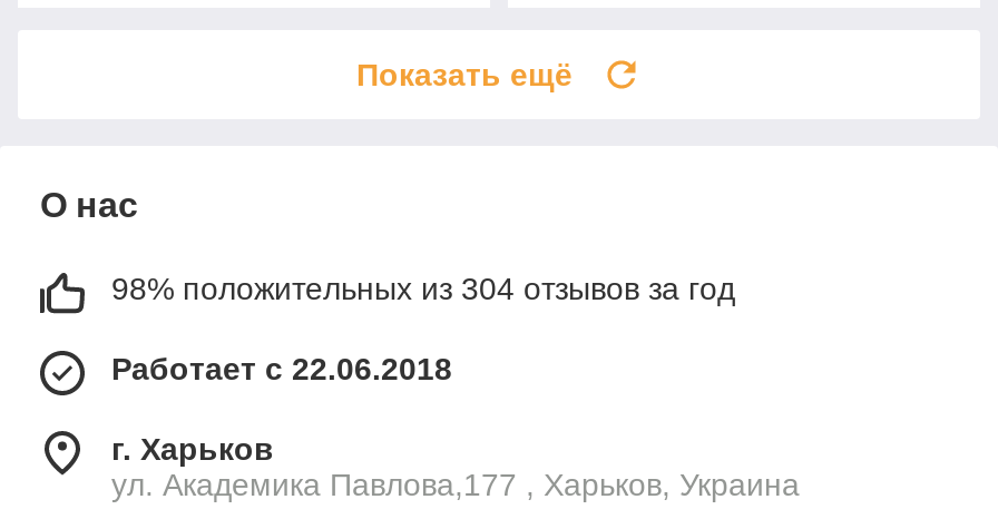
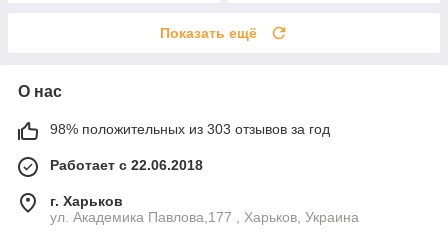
[111,272,735,307] 98% положительных из 304 отзывов за год -> [50,121,330,137] 98% положительных из 303 отзывов за год

